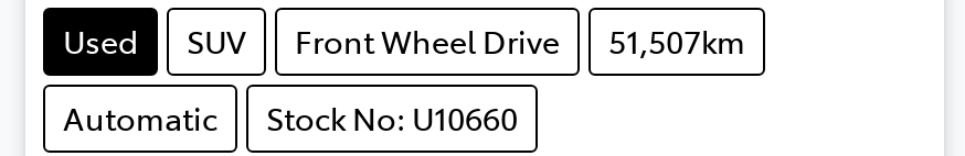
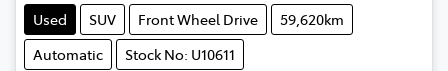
[63,19,745,63] Used SUV Front Wheel Drive 51,507km -> [33,9,344,29] Used SUV Front Wheel Drive 59,620km
[63,96,518,140] Automatic Stock No: U10660 -> [33,44,235,64] Automatic Stock No: U10611

